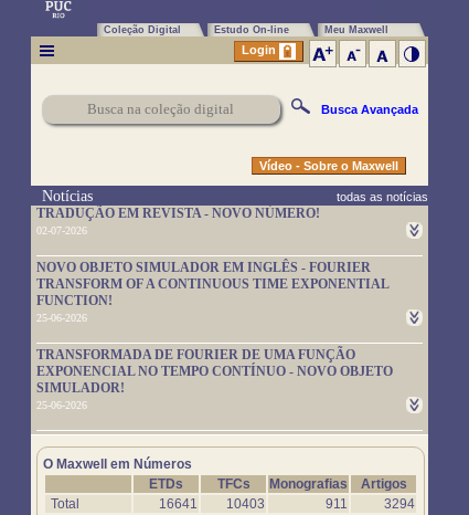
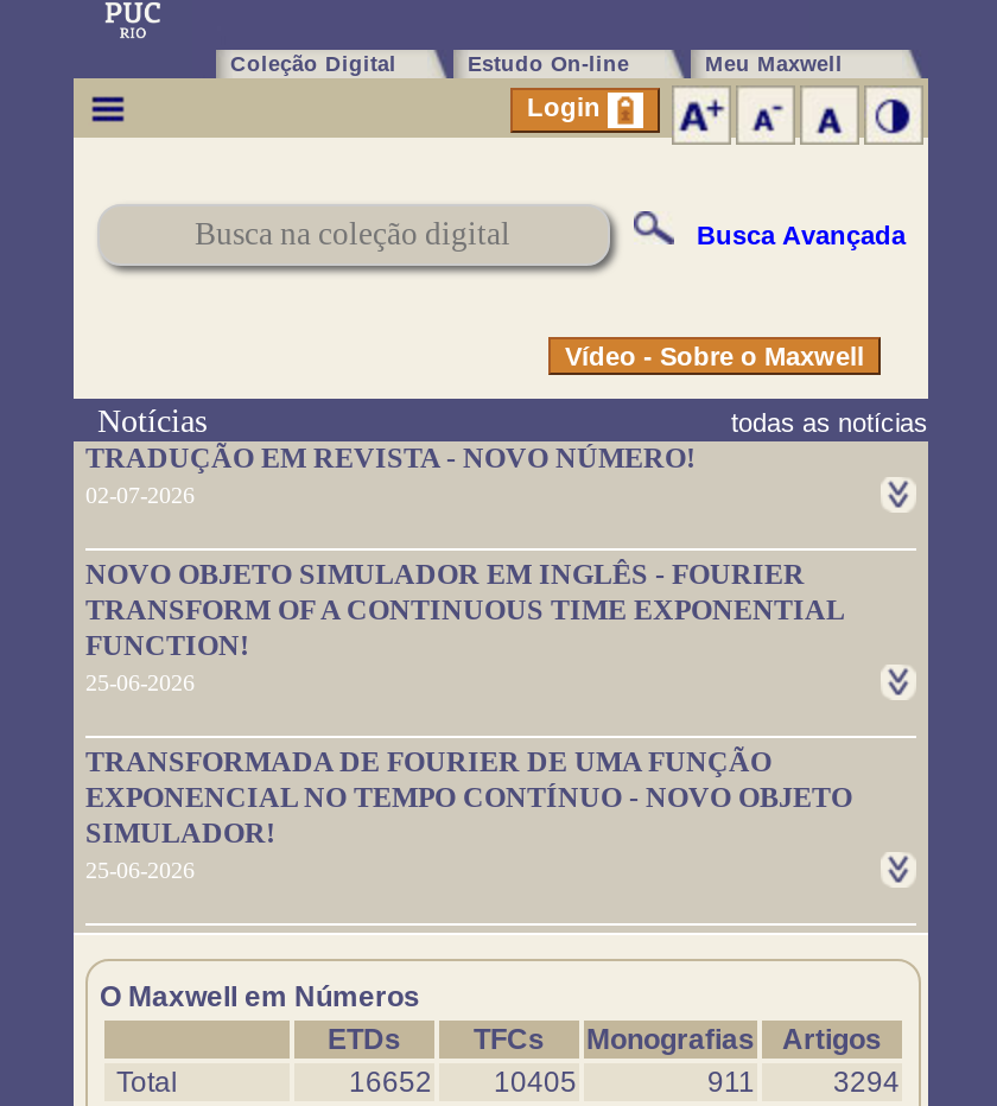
[159,496,198,512] 16641 -> [349,1066,432,1099] 16652
[226,496,265,512] 10403 -> [494,1066,577,1099] 10405

